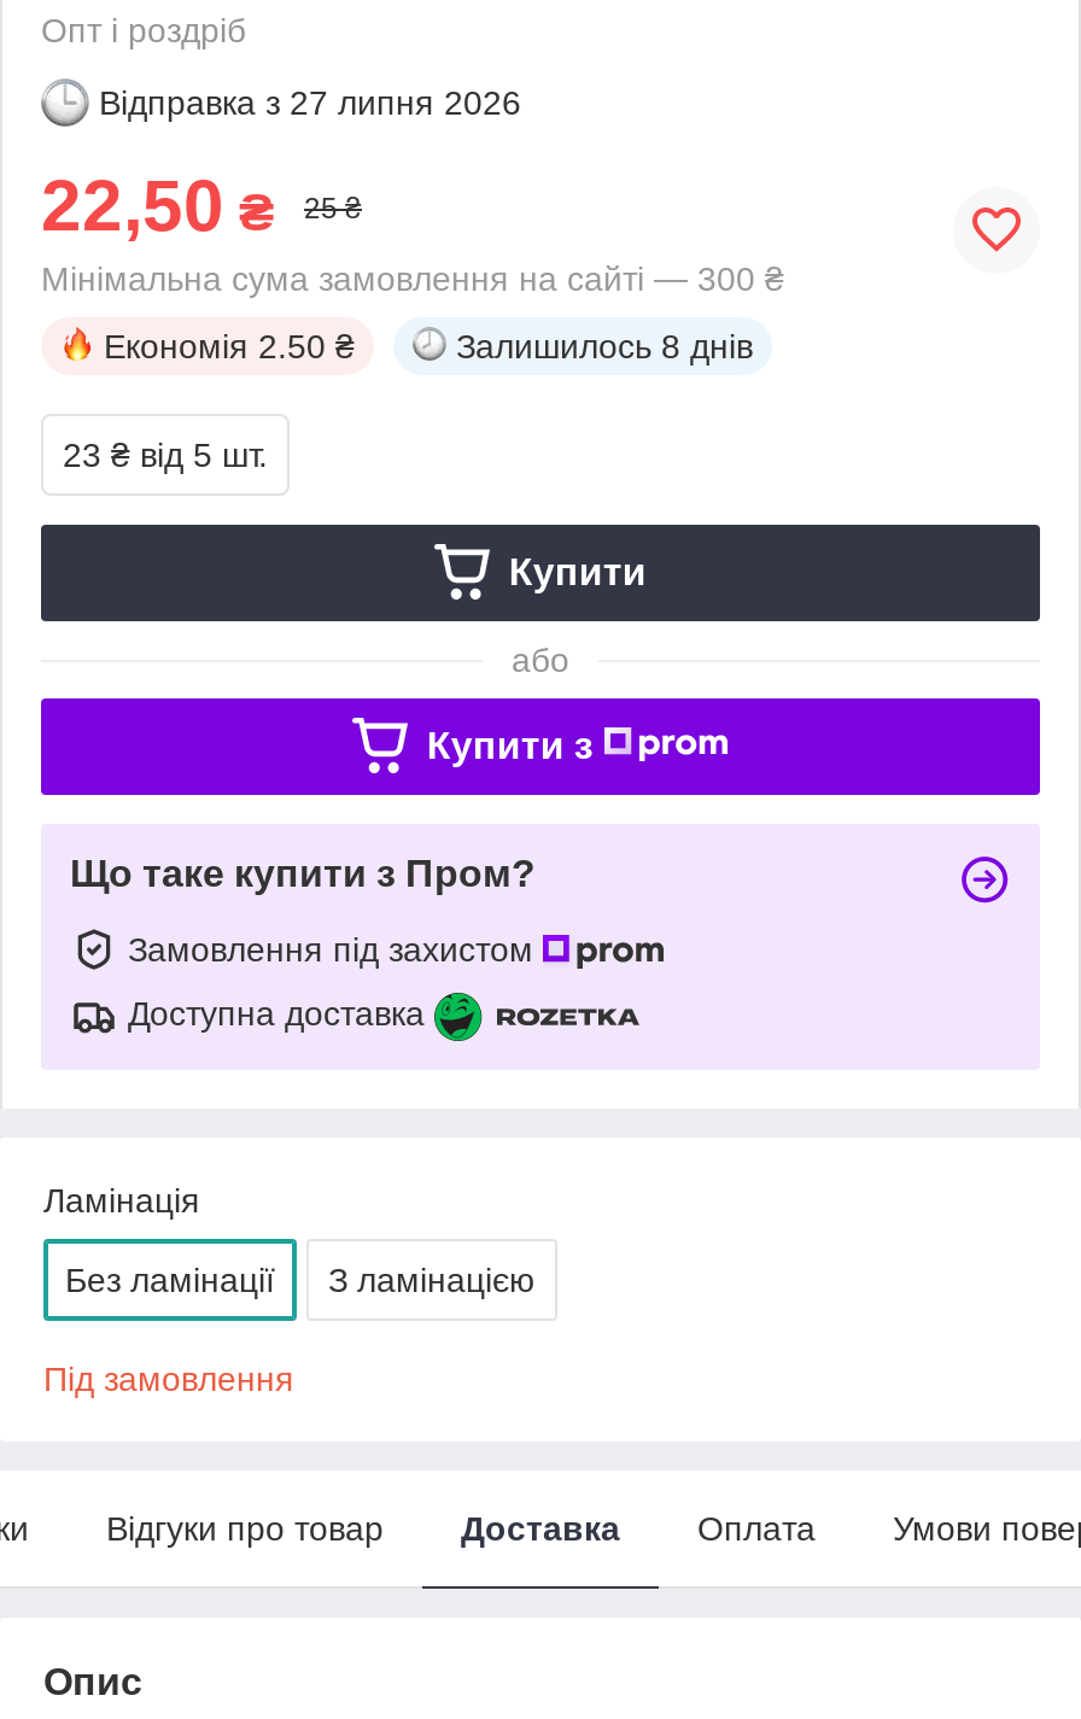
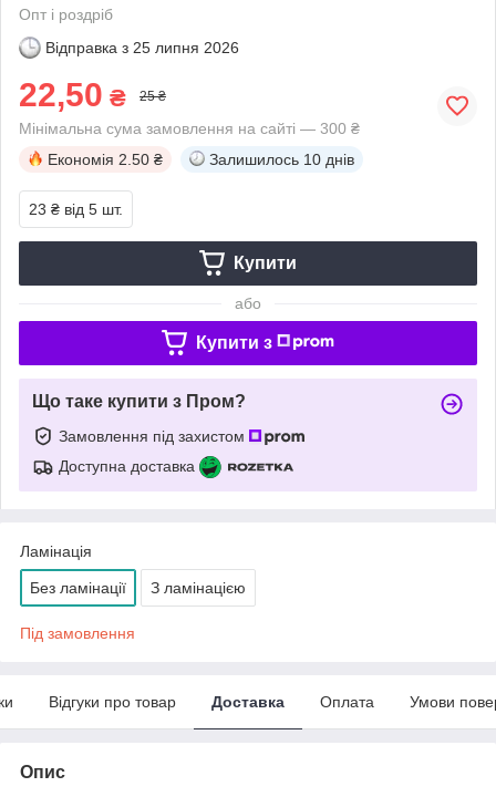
[99,83,521,121] Відправка з 27 липня 2026 -> [45,39,239,56] Відправка з 25 липня 2026
[456,326,753,365] Залишилось 8 днів -> [209,150,354,168] Залишилось 10 днів

